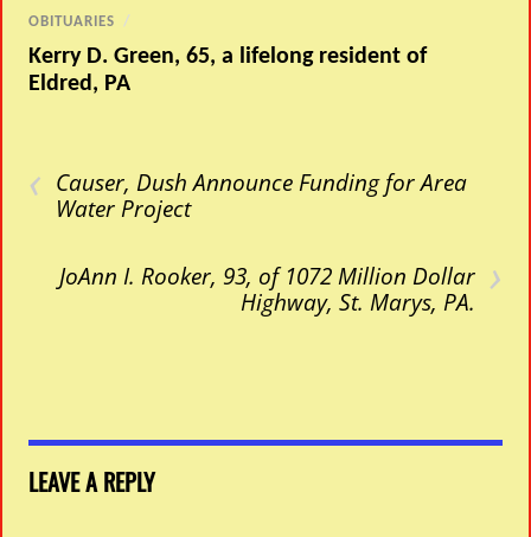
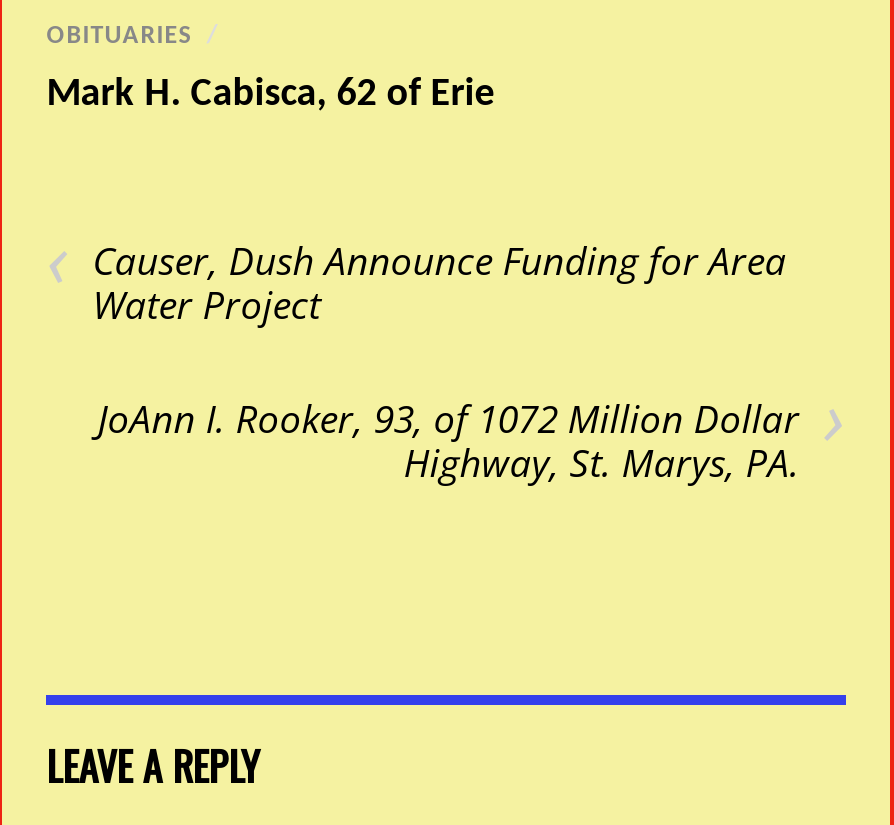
[29,45,427,96] Kerry D. Green, 65, a lifelong resident of | Eldred, PA -> [46,75,494,115] Mark H. Cabisca, 62 of Erie

